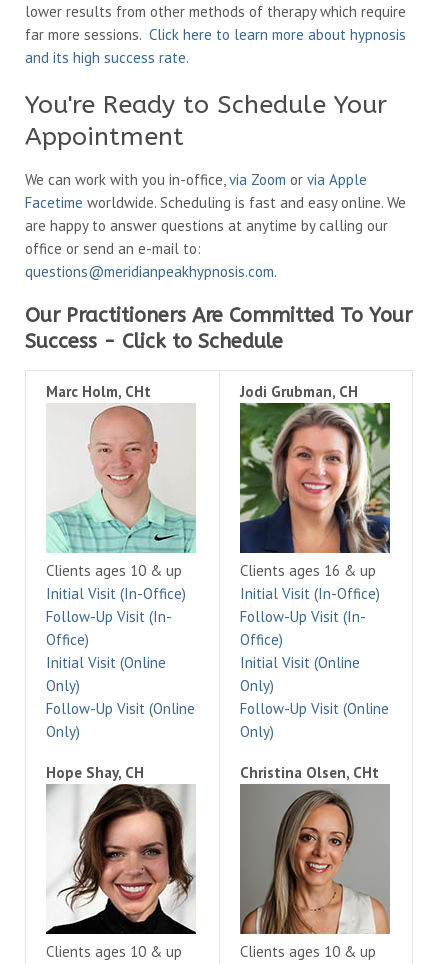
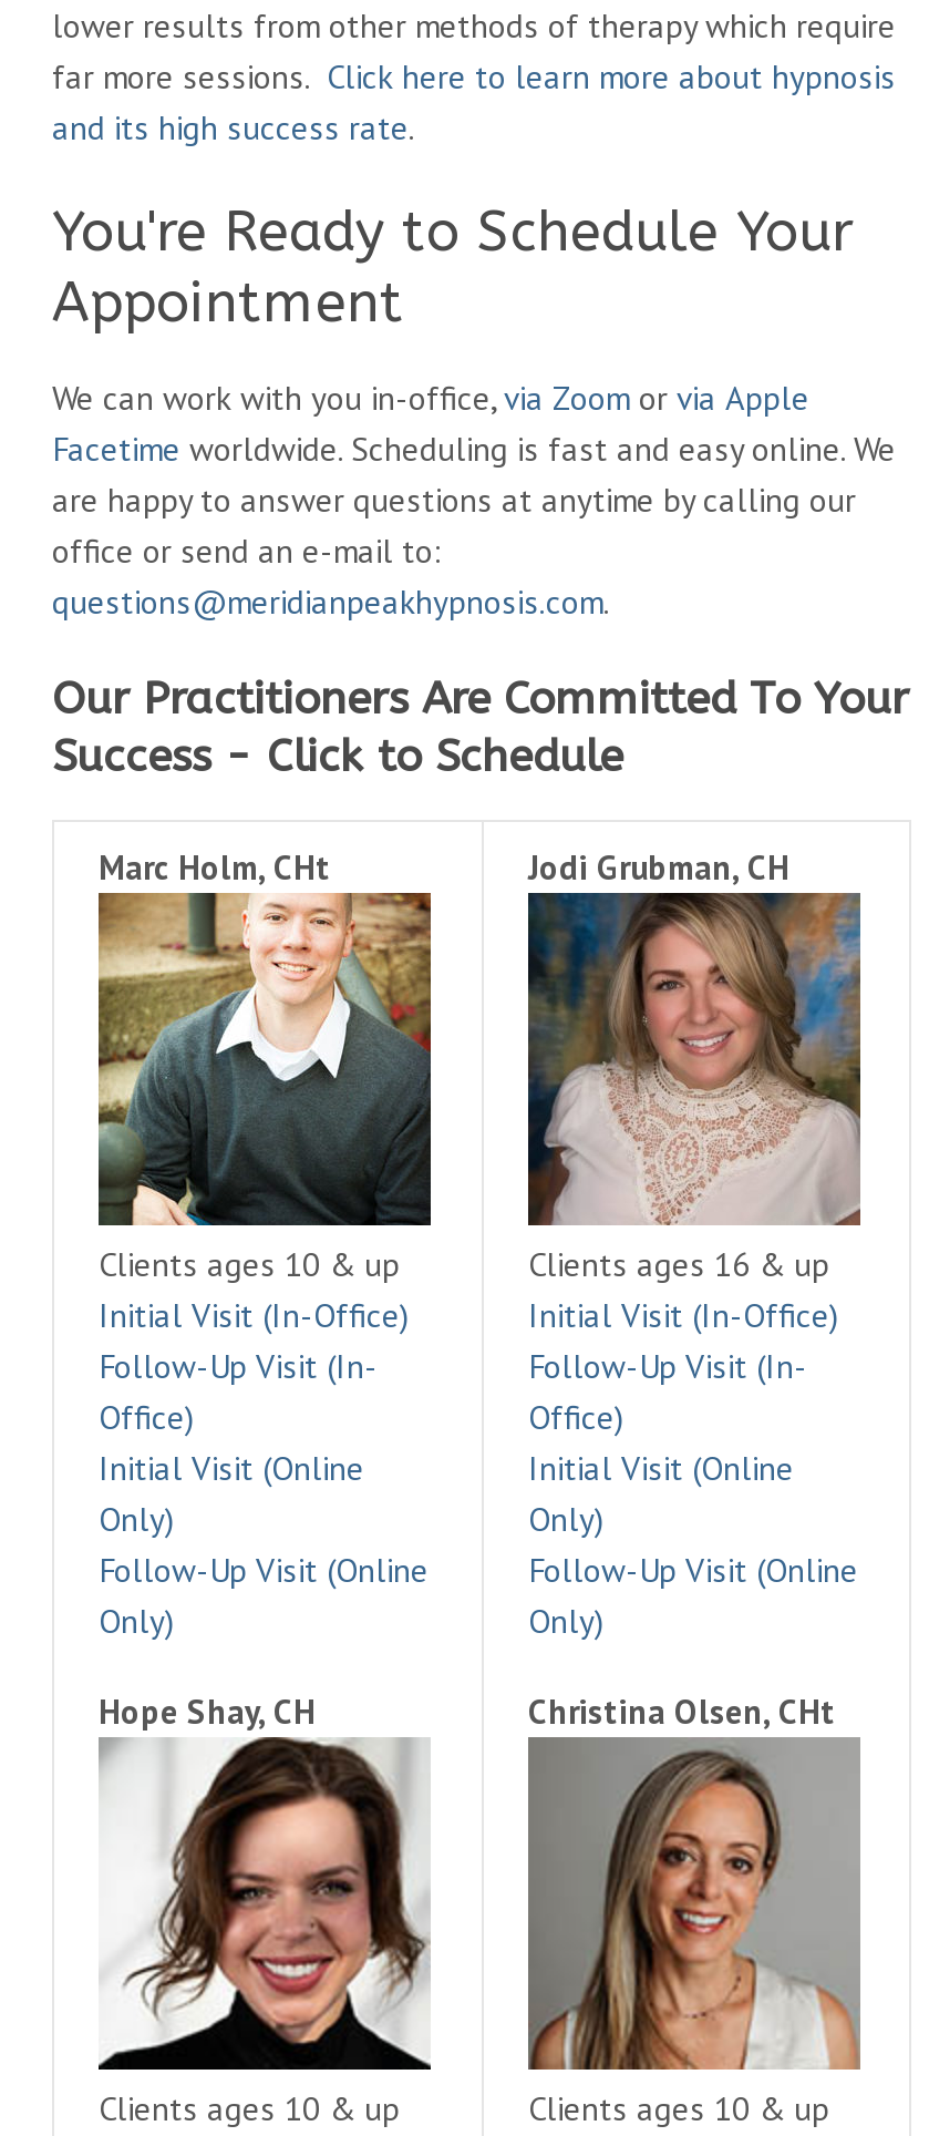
[46,403,196,554] [image] -> [96,891,433,1228] [image]
[239,403,391,554] [image] -> [528,893,863,1225] [image]

